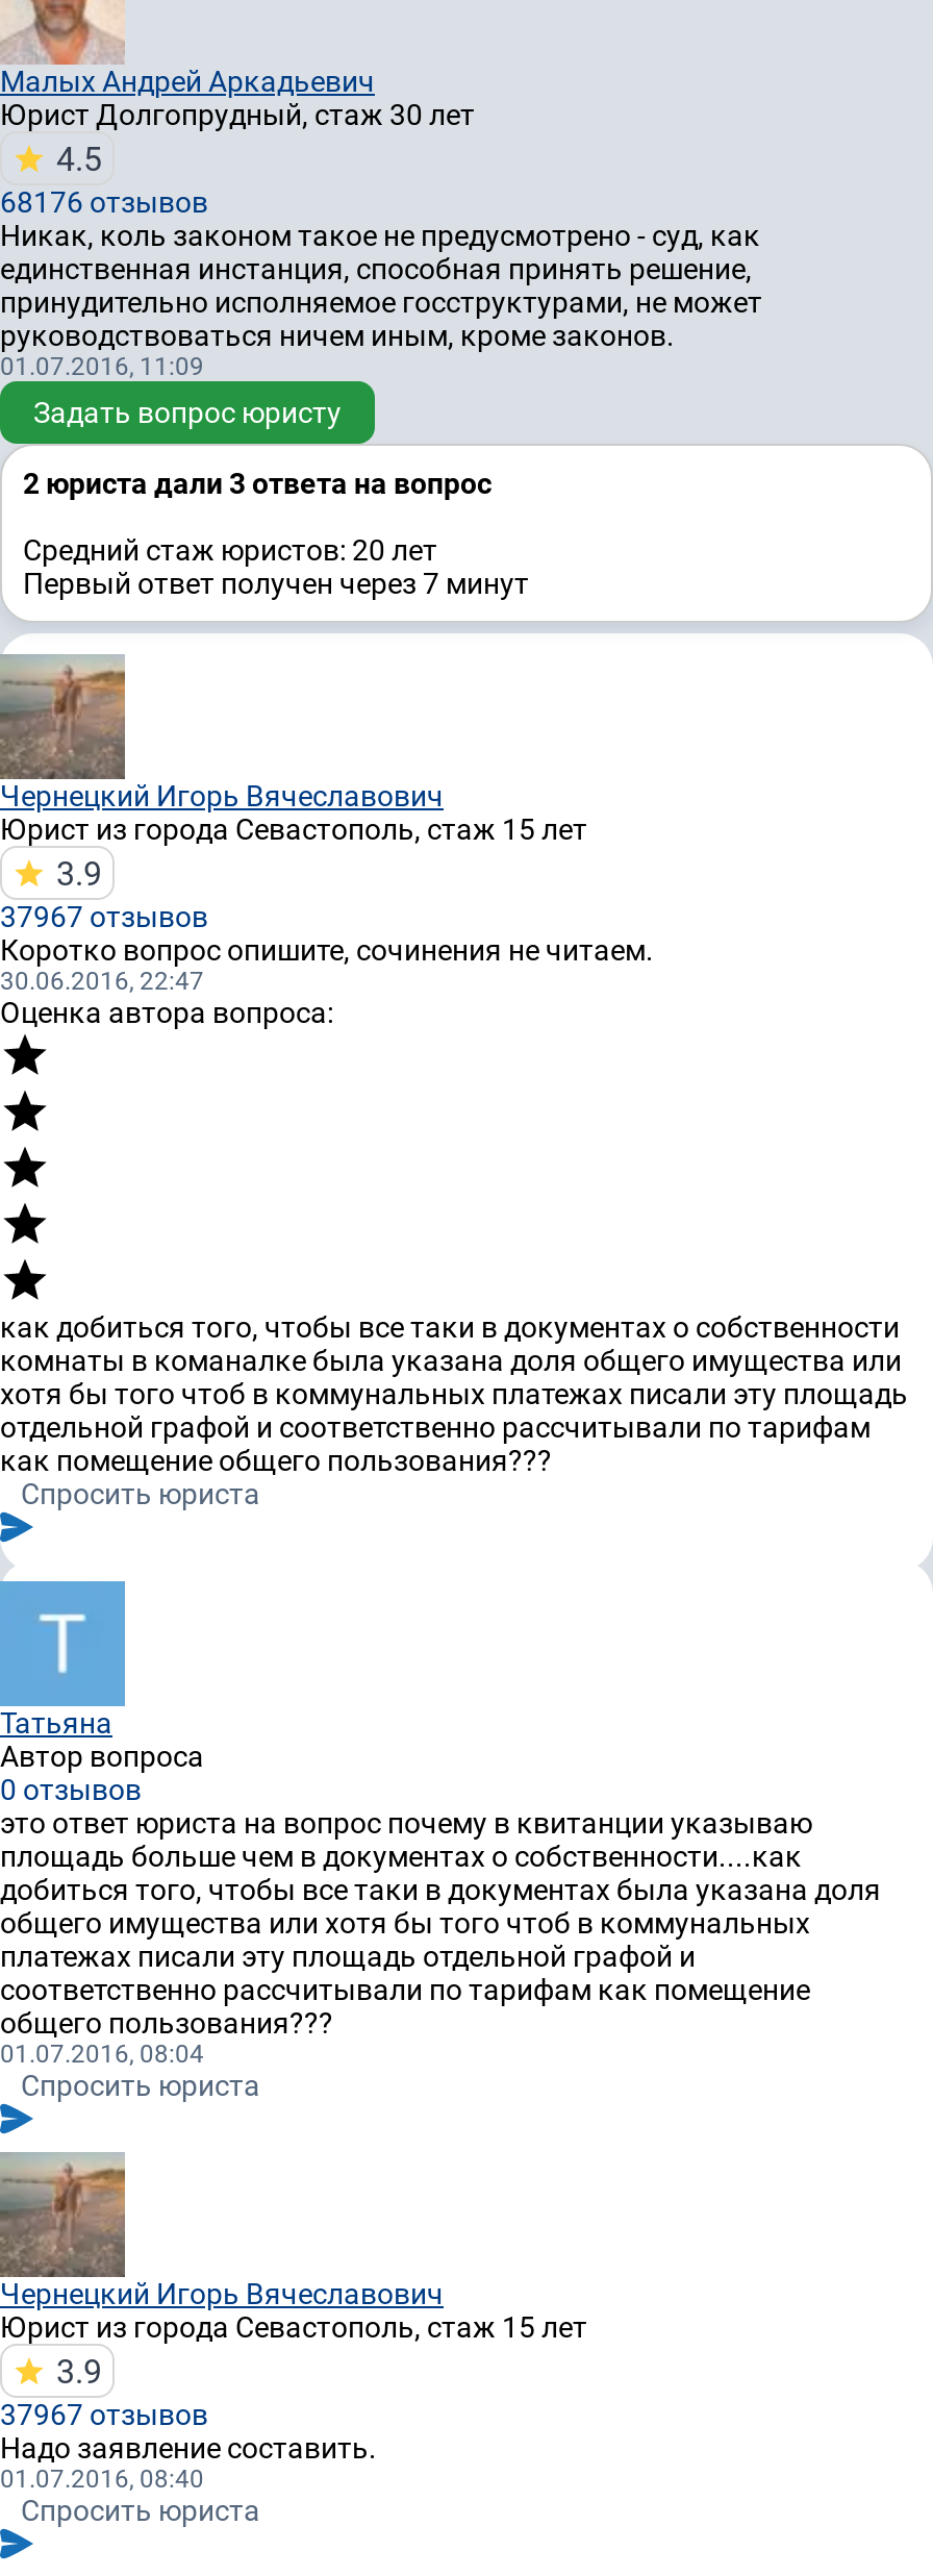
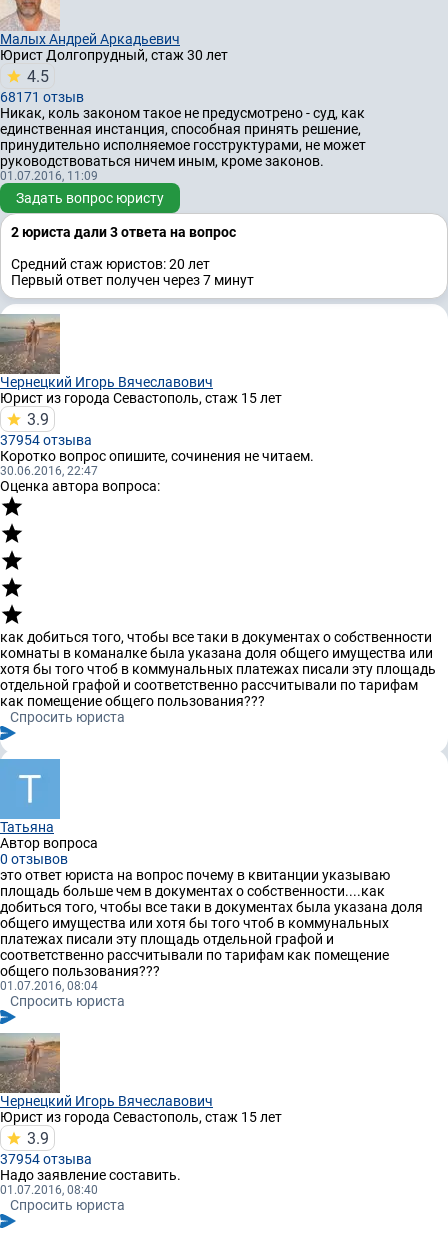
[0,185,208,219] 68176 отзывов -> [0,89,84,105] 68171 отзыв
[0,900,208,933] 37967 отзывов -> [0,432,92,448] 37954 отзывa
[0,2398,208,2431] 37967 отзывов -> [0,1151,92,1167] 37954 отзывa

